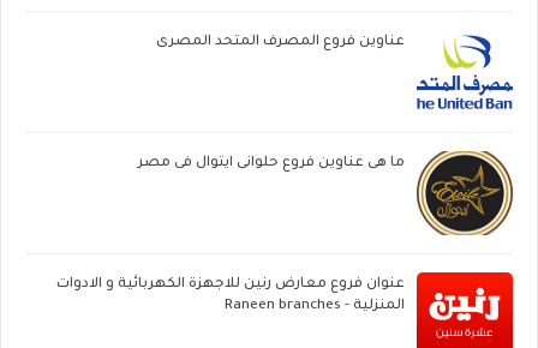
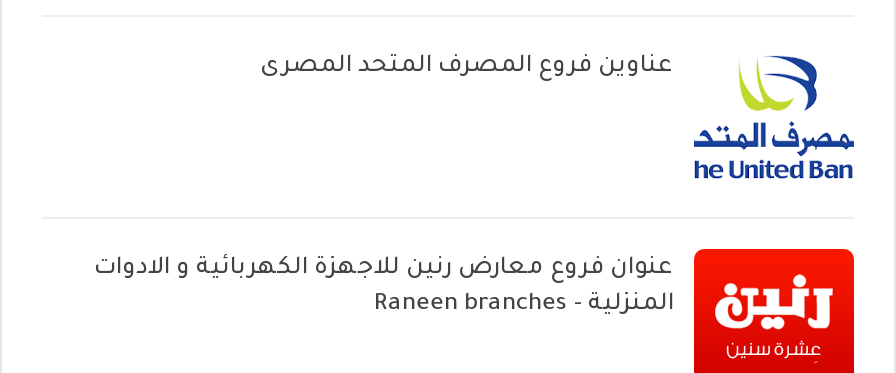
[138,150,514,236] [image] | ما هى عناوين فروع حلوانى ايتوال فى مصر -> none

